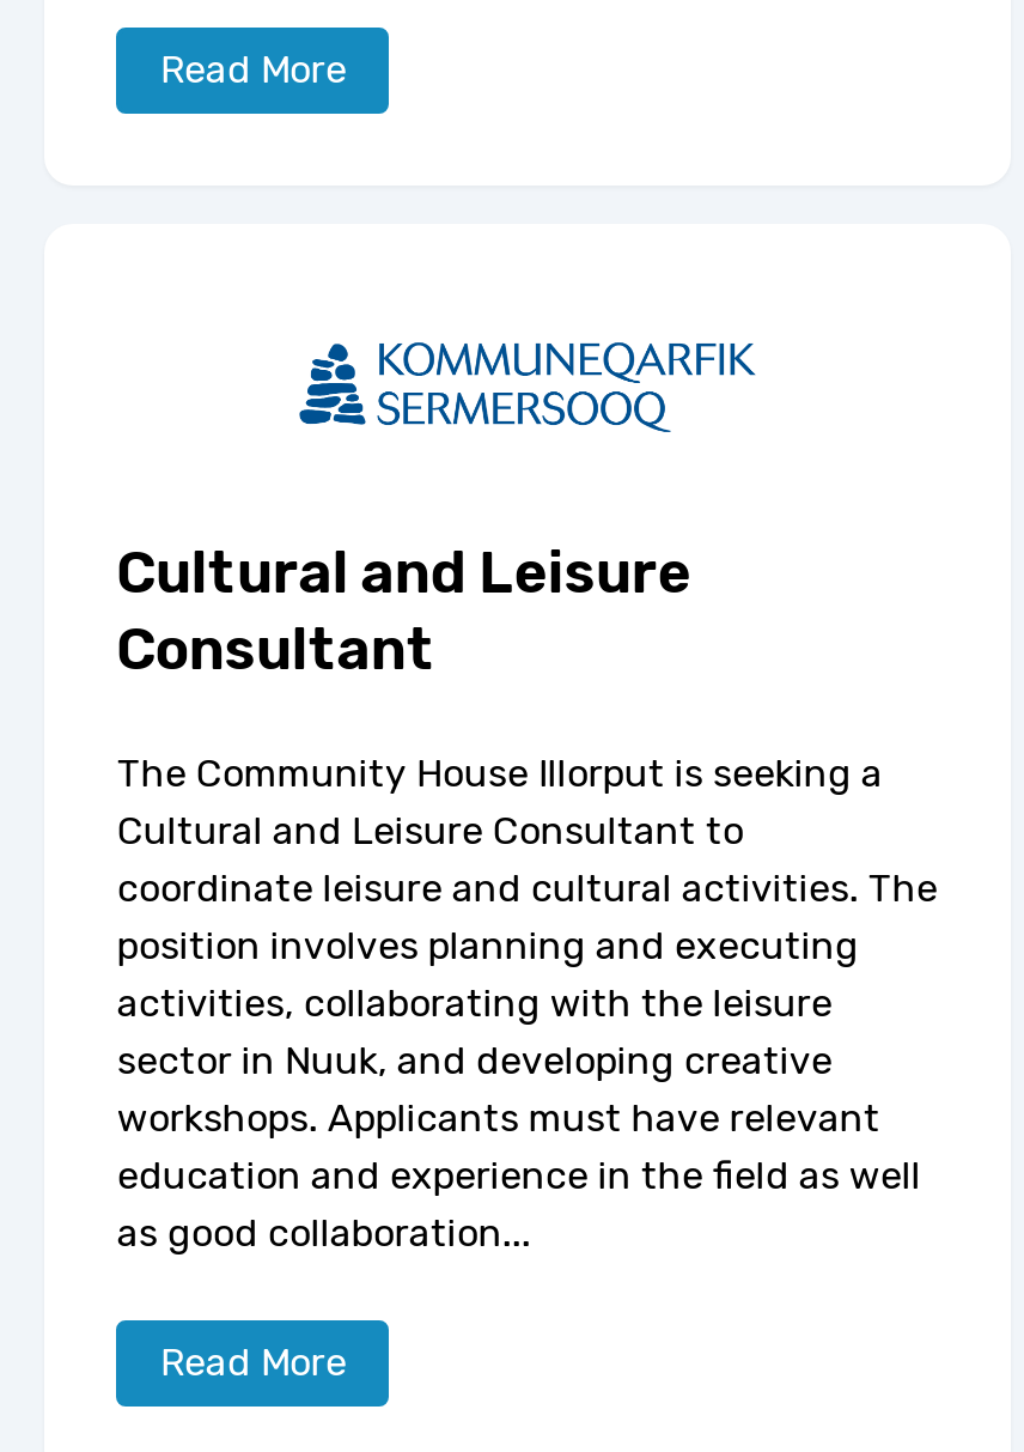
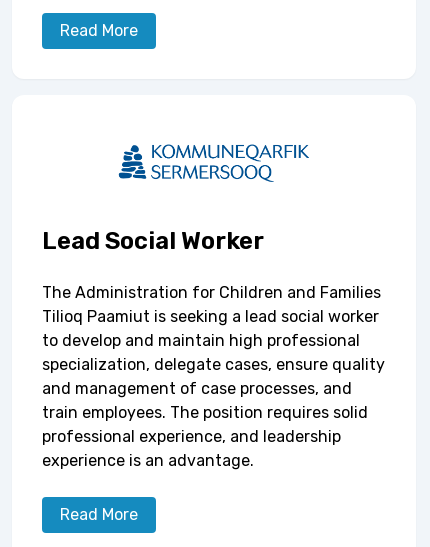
[117,539,691,683] Cultural and Leisure | Consultant -> [42,227,264,255] Lead Social Worker
[117,750,938,1255] The Community House Illorput is seeking a | Cultural and Leisure Consultant to | coordinate leisure and cultural activities. The | position involves planning and executing | activities, collaborating with the leisure | sector in Nuuk, and developing creative | workshops. Applicants must have relevant | education and experience in the field as well | as good collaboration... -> [42,283,385,470] The Administration for Children and Families | Tilioq Paamiut is seeking a lead social worker | to develop and maintain high professional | specialization, delegate cases, ensure quality | and management of case processes, and | train employees. The position requires solid | professional experience, and leadership | experience is an advantage.

